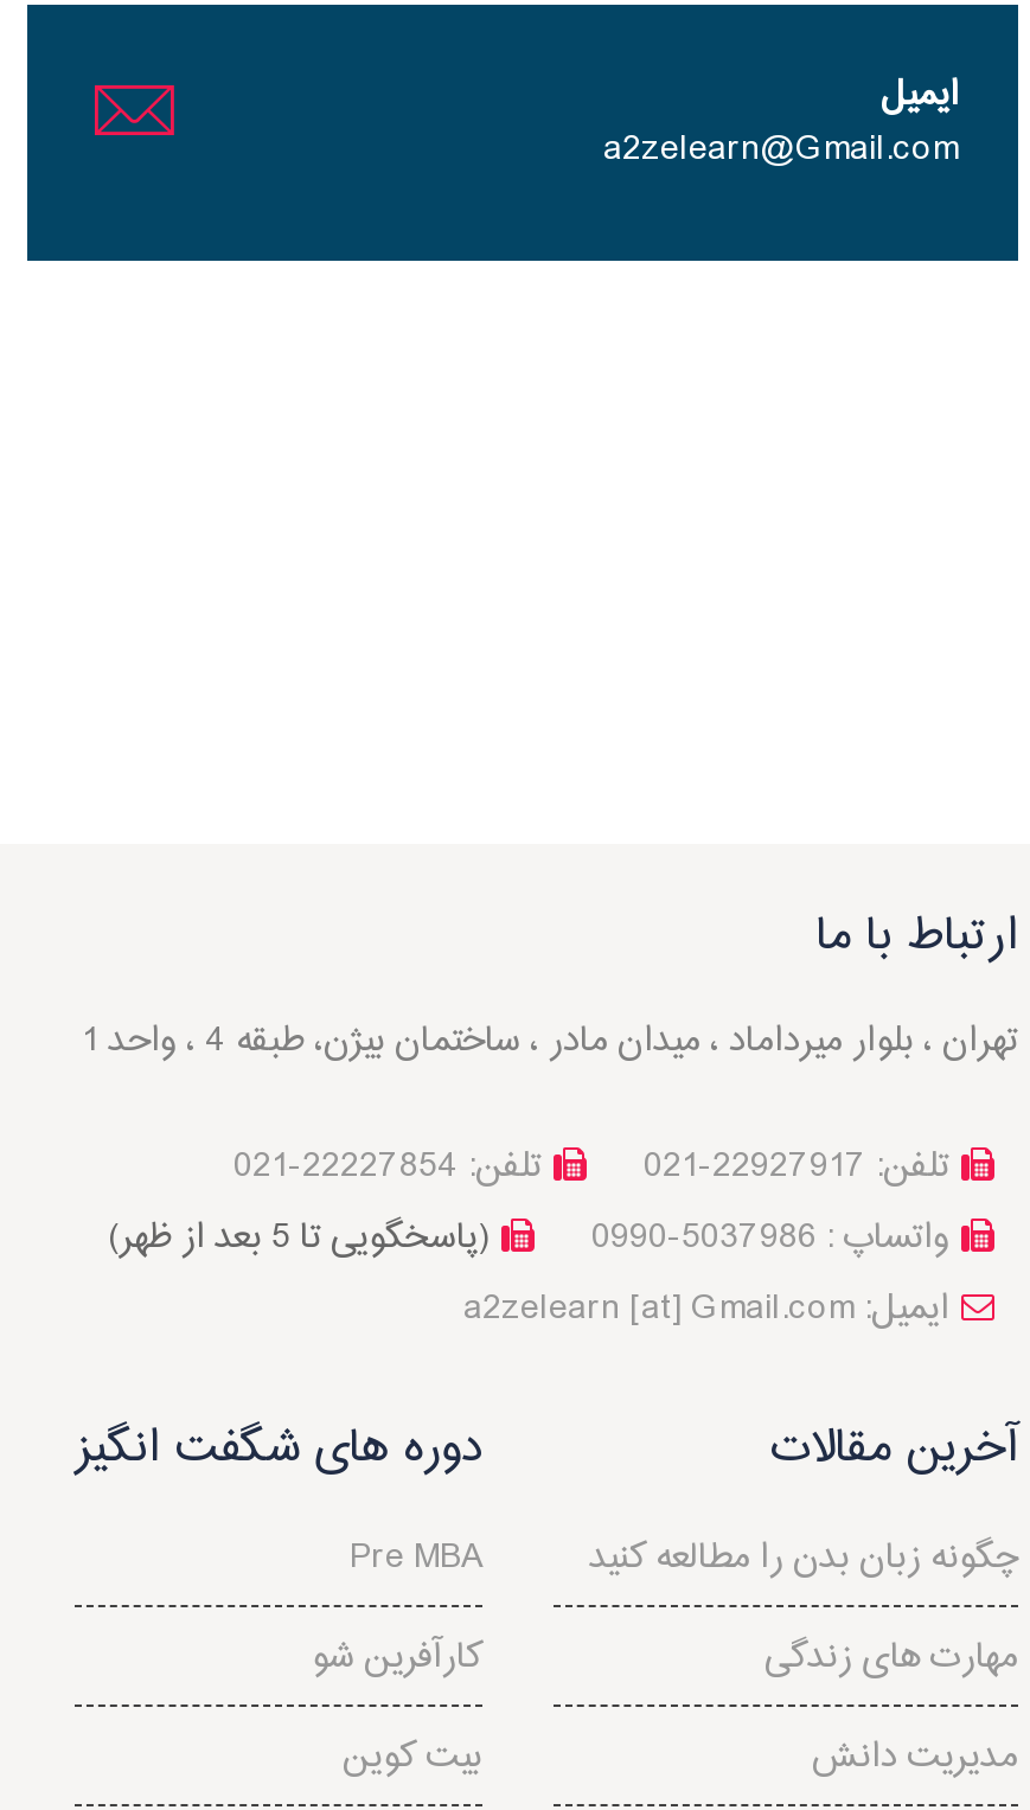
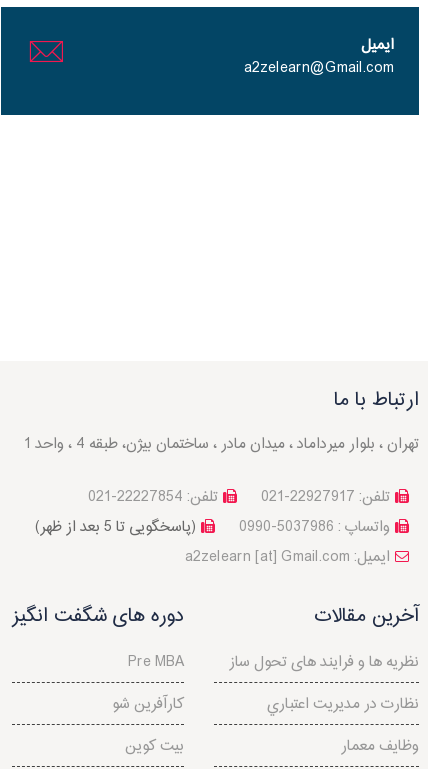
[589,1529,1018,1588] چگونه زبان بدن را مطالعه کنید -> [229,650,419,675] نظريه ها و فرايند های تحول ساز
[764,1629,1018,1688] مهارت های زندگی -> [267,692,419,717] نظارت در مديريت اعتباري
[812,1728,1018,1787] مدیریت دانش -> [341,734,419,759] وظایف معمار

